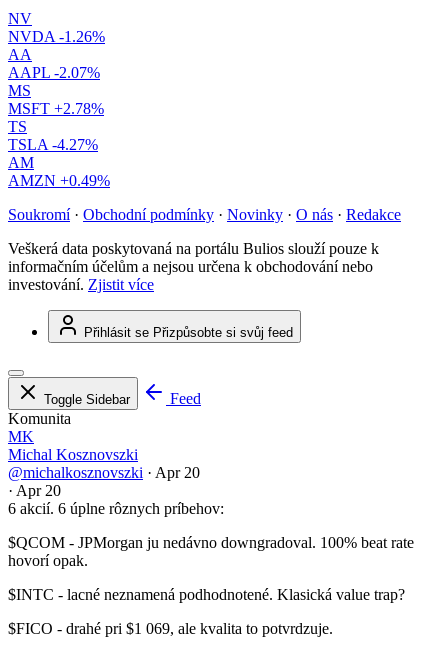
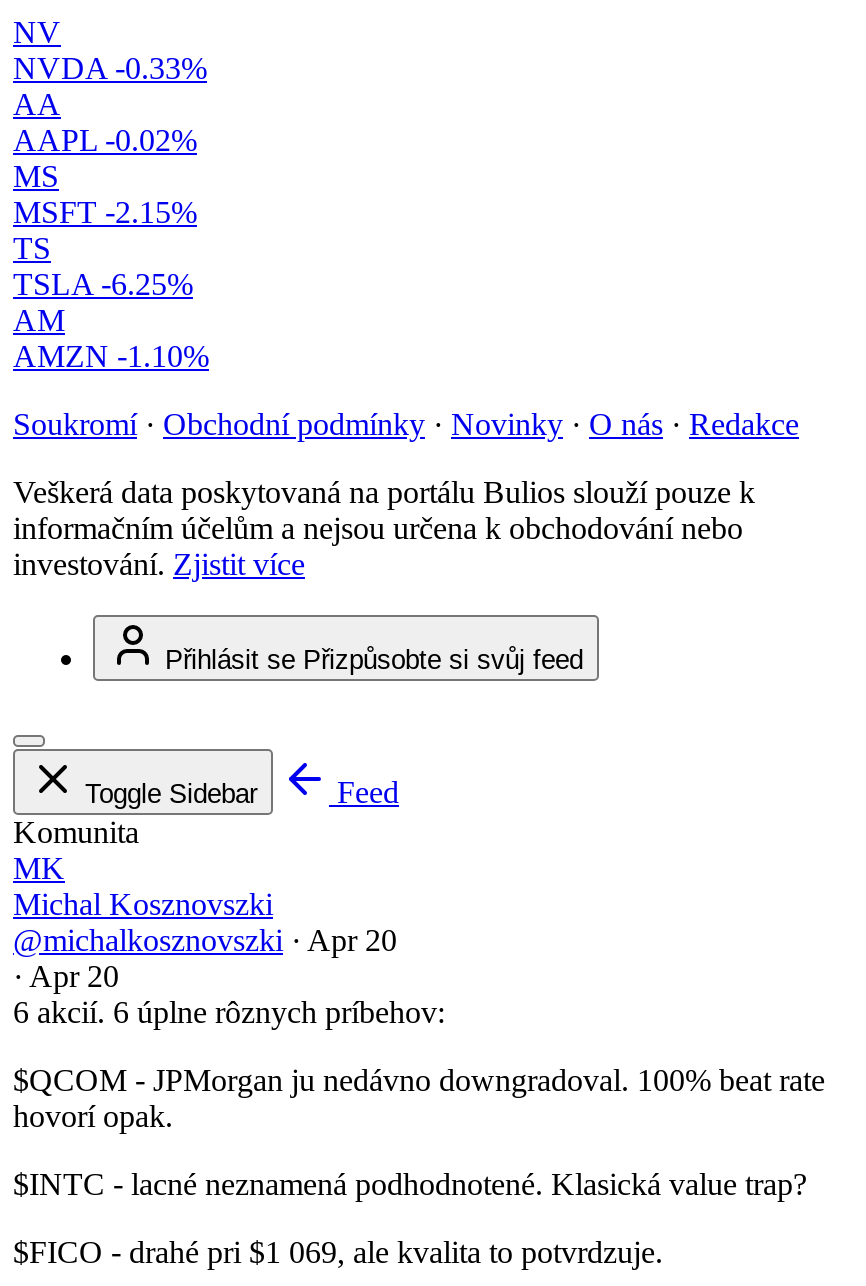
[8,28,105,45] NVDA -1.26% -> [13,51,207,85] NVDA -0.33%
[8,64,100,81] AAPL -2.07% -> [13,123,197,157] AAPL -0.02%
[8,100,104,117] MSFT +2.78% -> [13,195,197,229] MSFT -2.15%
[8,136,98,153] TSLA -4.27% -> [13,267,193,301] TSLA -6.25%
[8,172,110,189] AMZN +0.49% -> [13,339,209,373] AMZN -1.10%

